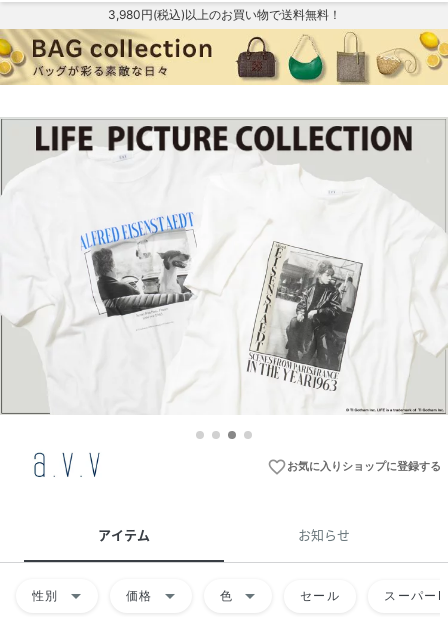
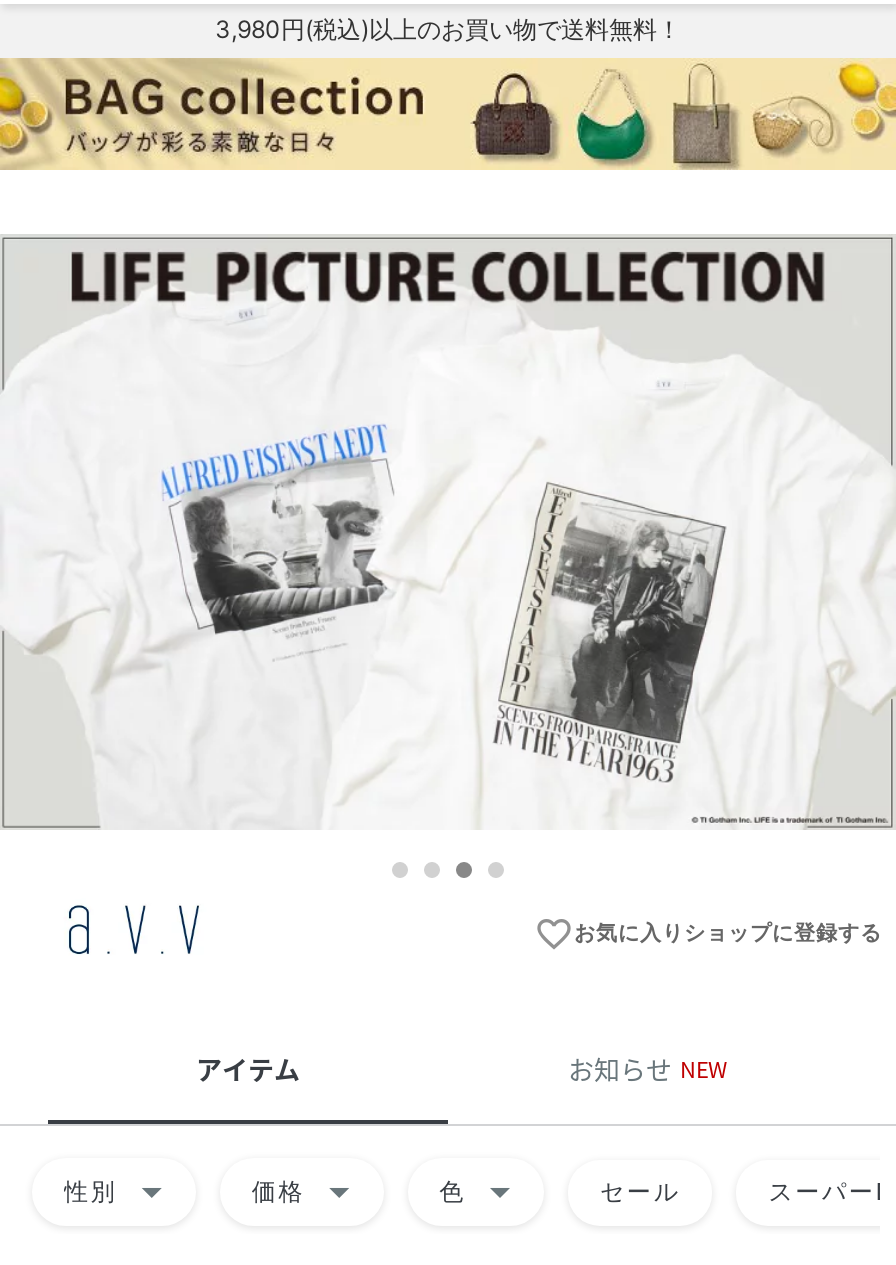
[298,525,350,544] お知らせ -> [568,1051,728,1089] お知らせ NEW

